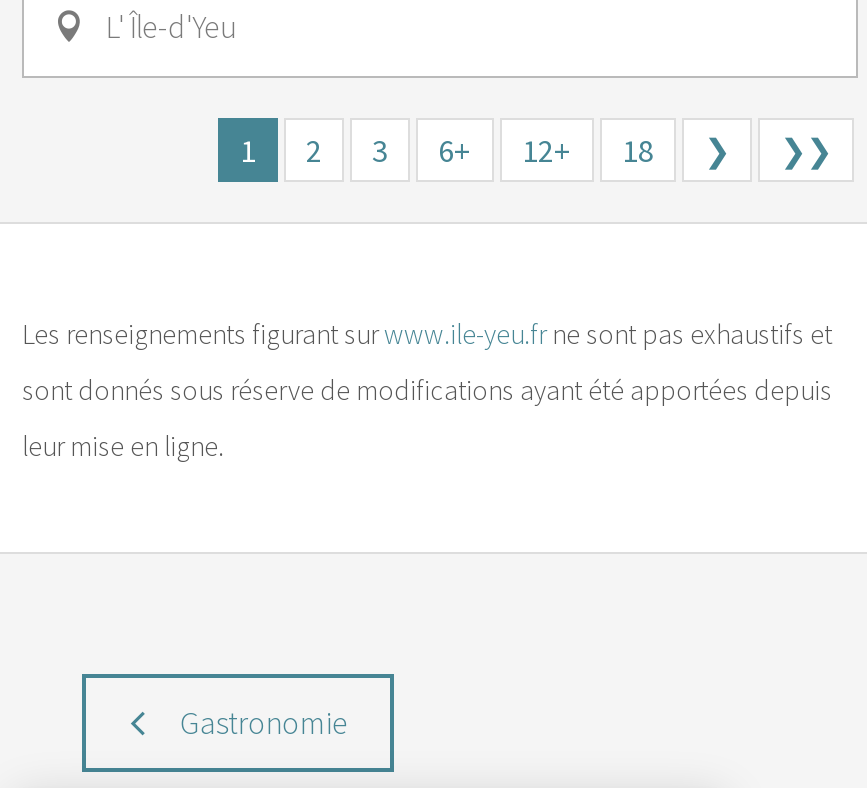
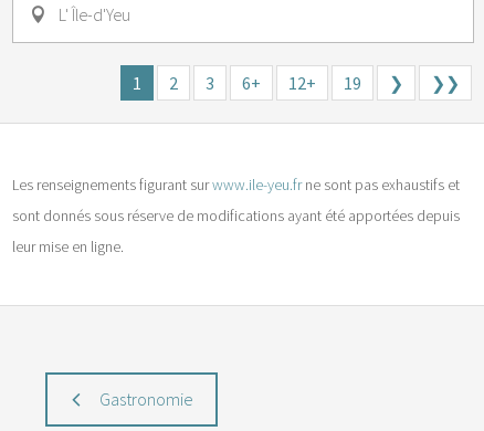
[622,130,654,170] 18 -> [344,72,361,94] 19

